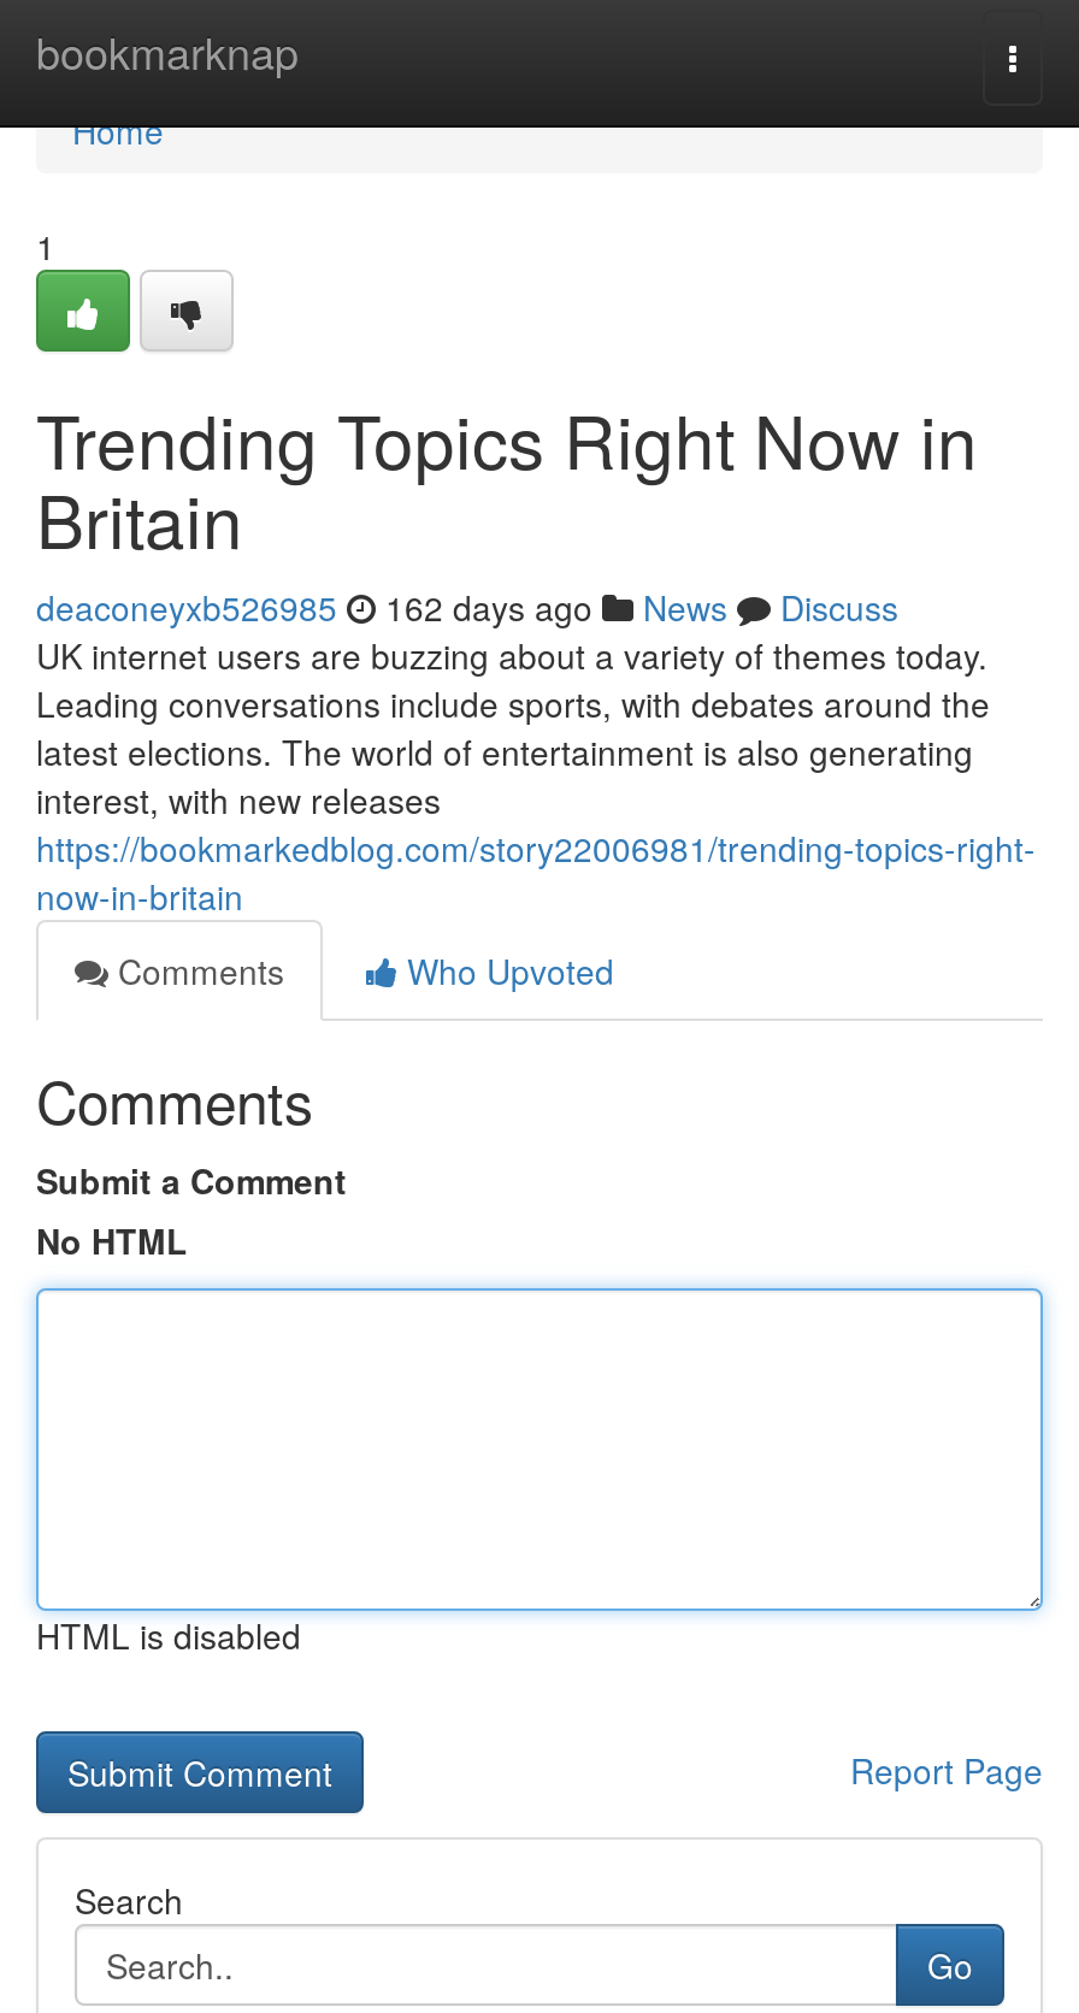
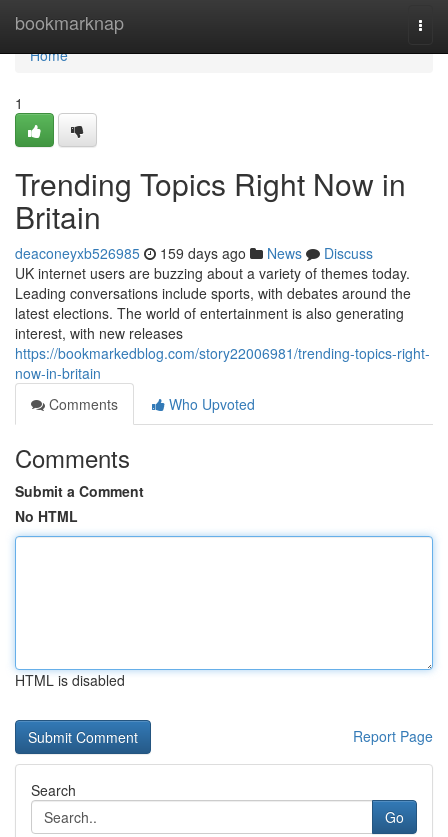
[36,583,898,631] deaconeyxb526985 162 days ago News Discuss -> [15,243,373,263] deaconeyxb526985 159 days ago News Discuss

